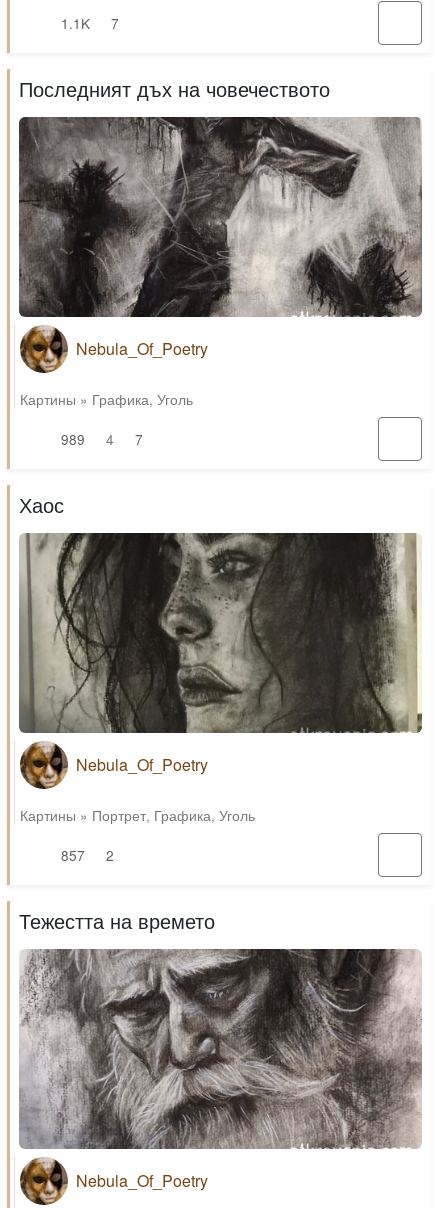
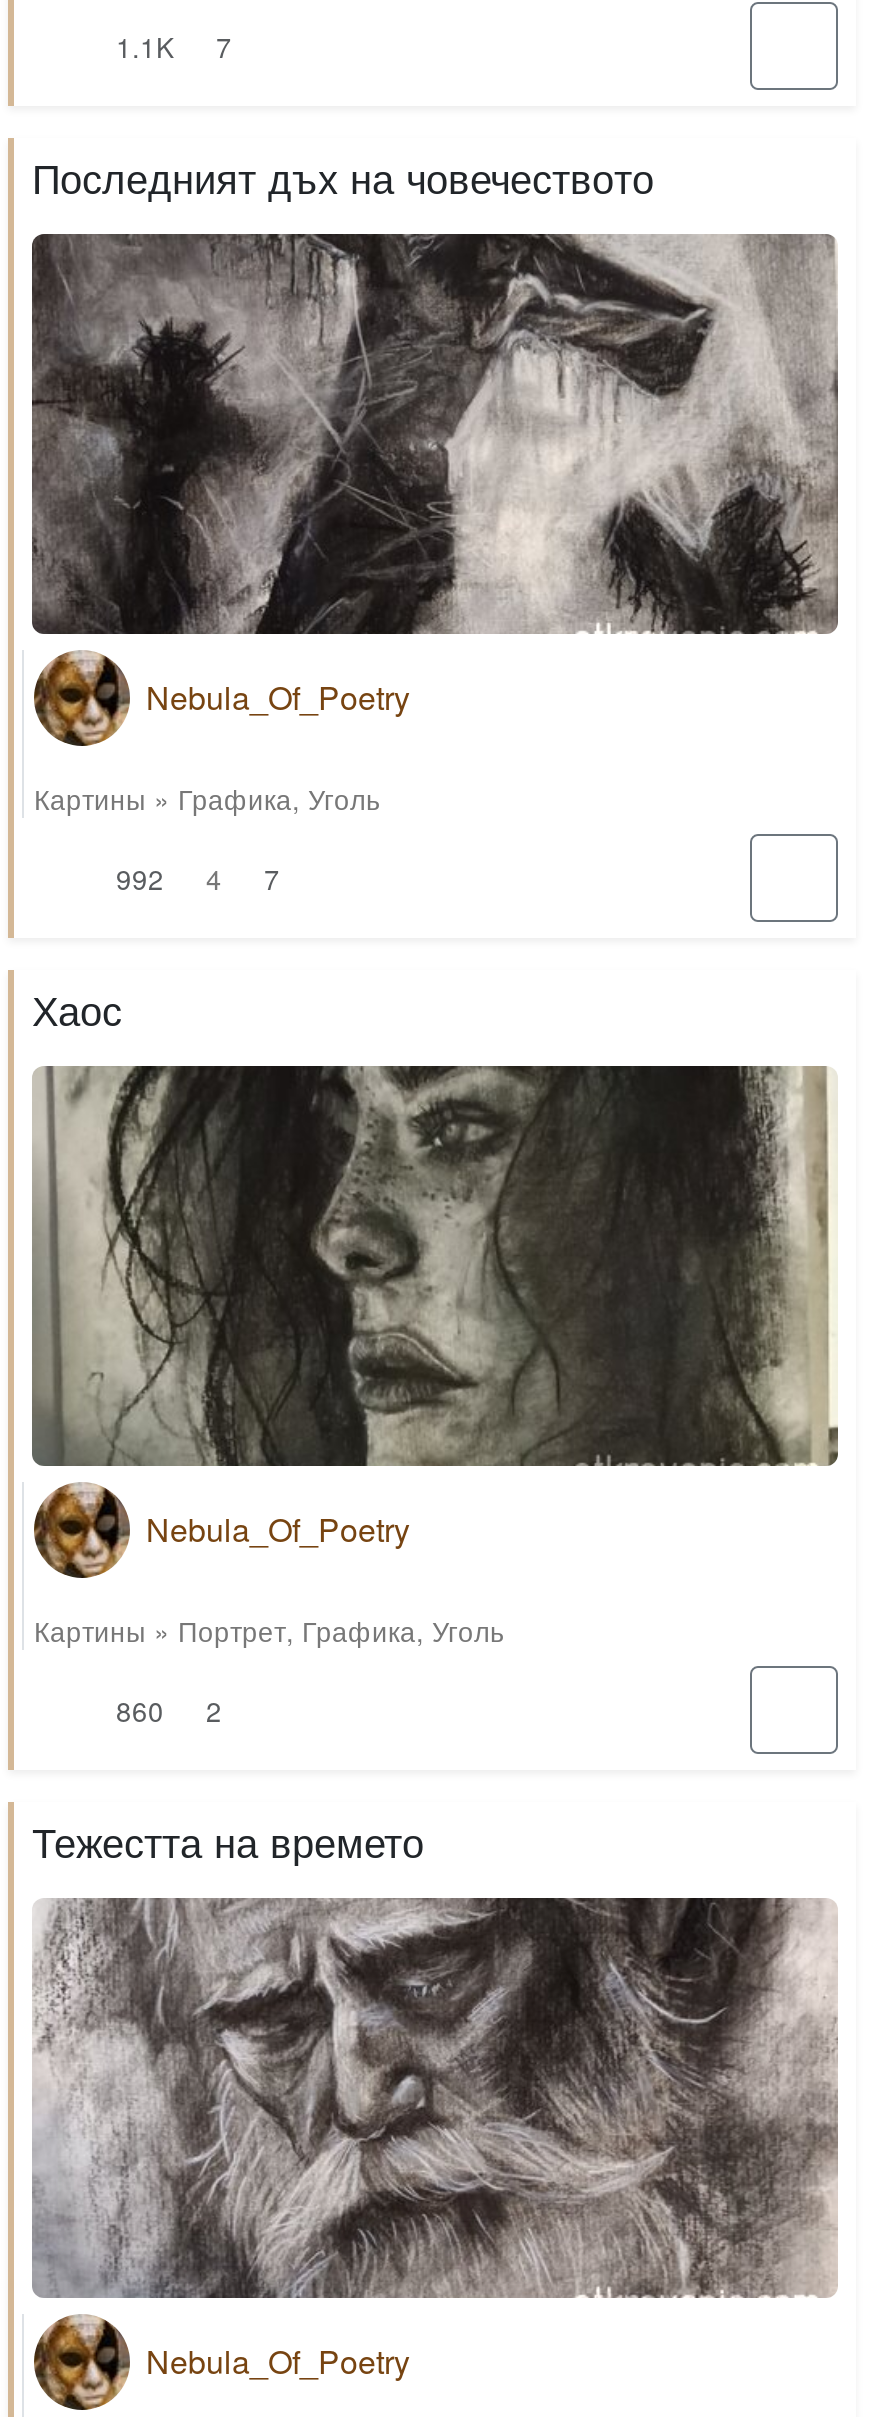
[61,429,143,449] 989 4 7 -> [116,858,280,898] 992 4 7
[61,845,114,865] 857 2 -> [116,1690,222,1730] 860 2

